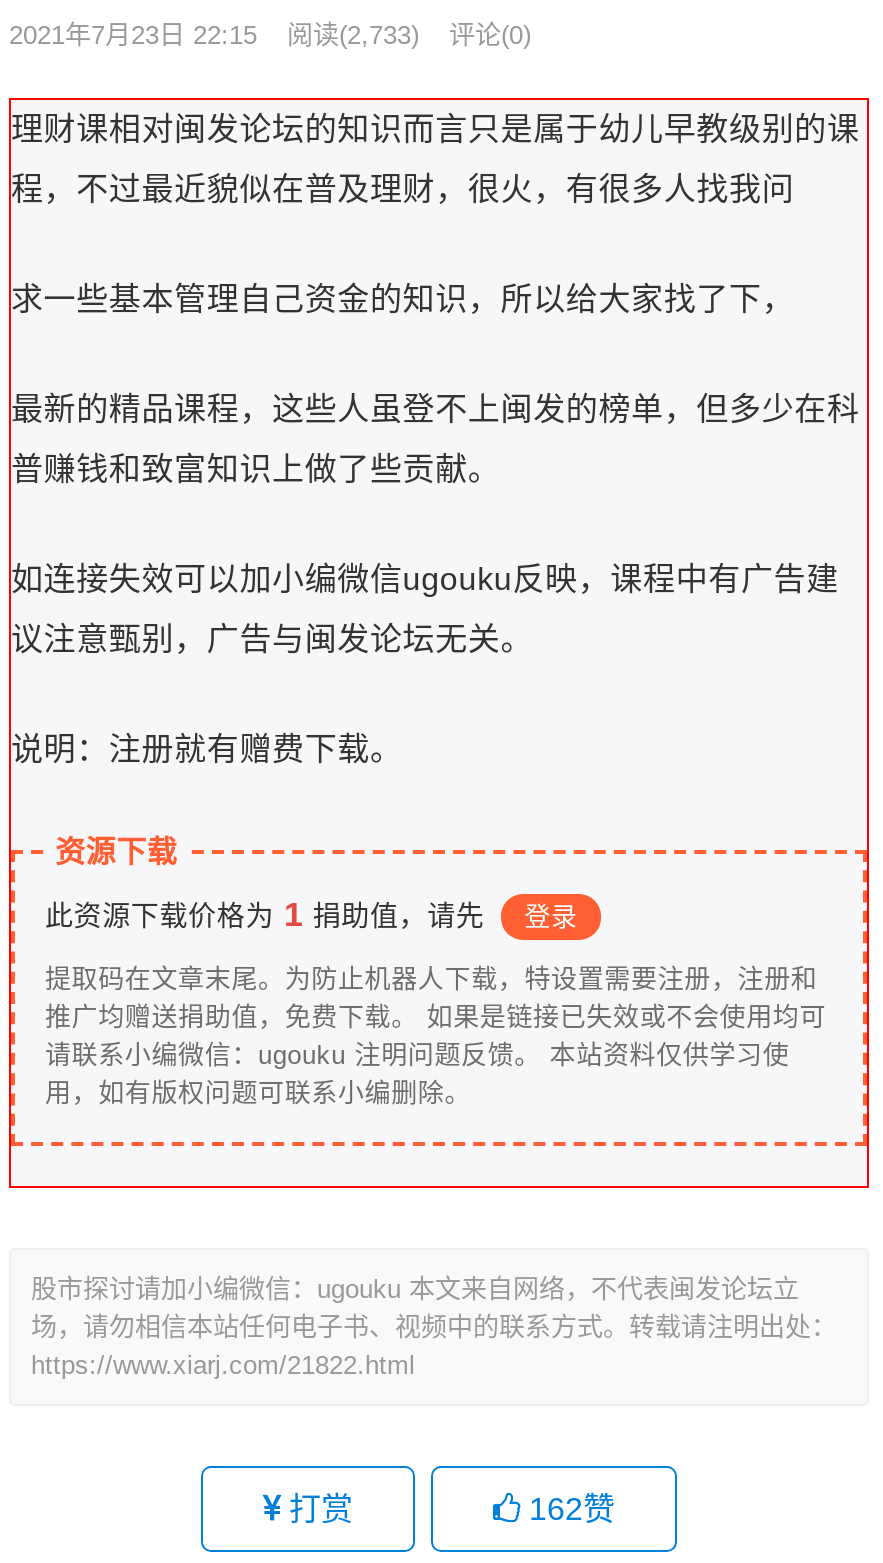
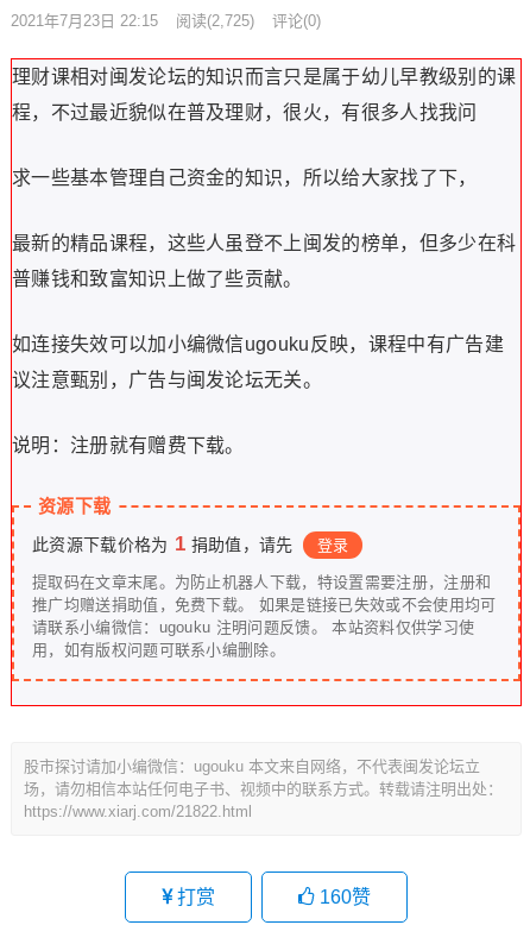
[9,20,531,50] 2021年7月23日 22:15 阅读(2,733) 评论(0) -> [11,12,321,30] 2021年7月23日 22:15 阅读(2,725) 评论(0)
[521,1492,615,1526] 162赞 -> [315,887,371,907] 160赞

